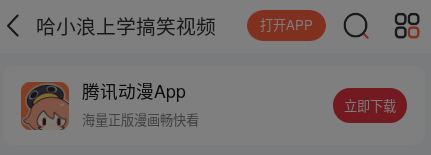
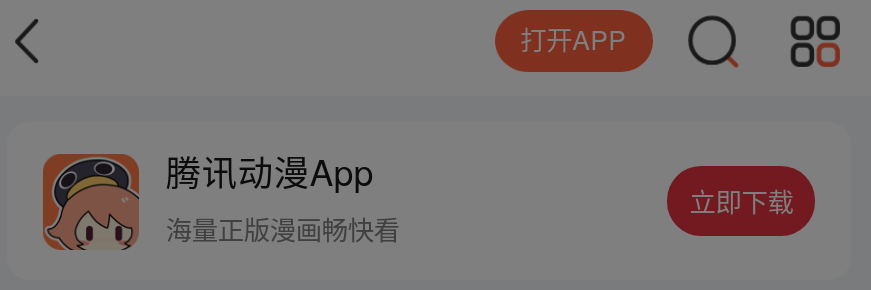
[36,11,216,40] 哈小浪上学搞笑视频 -> none

